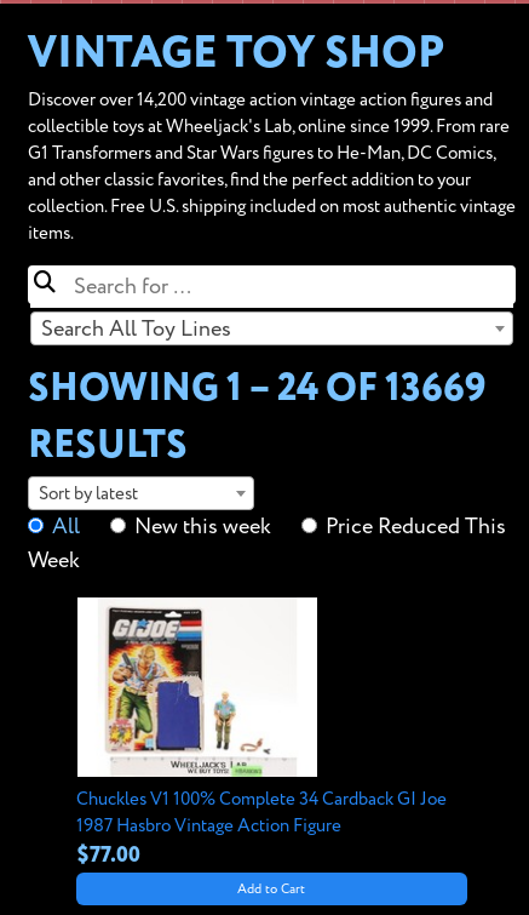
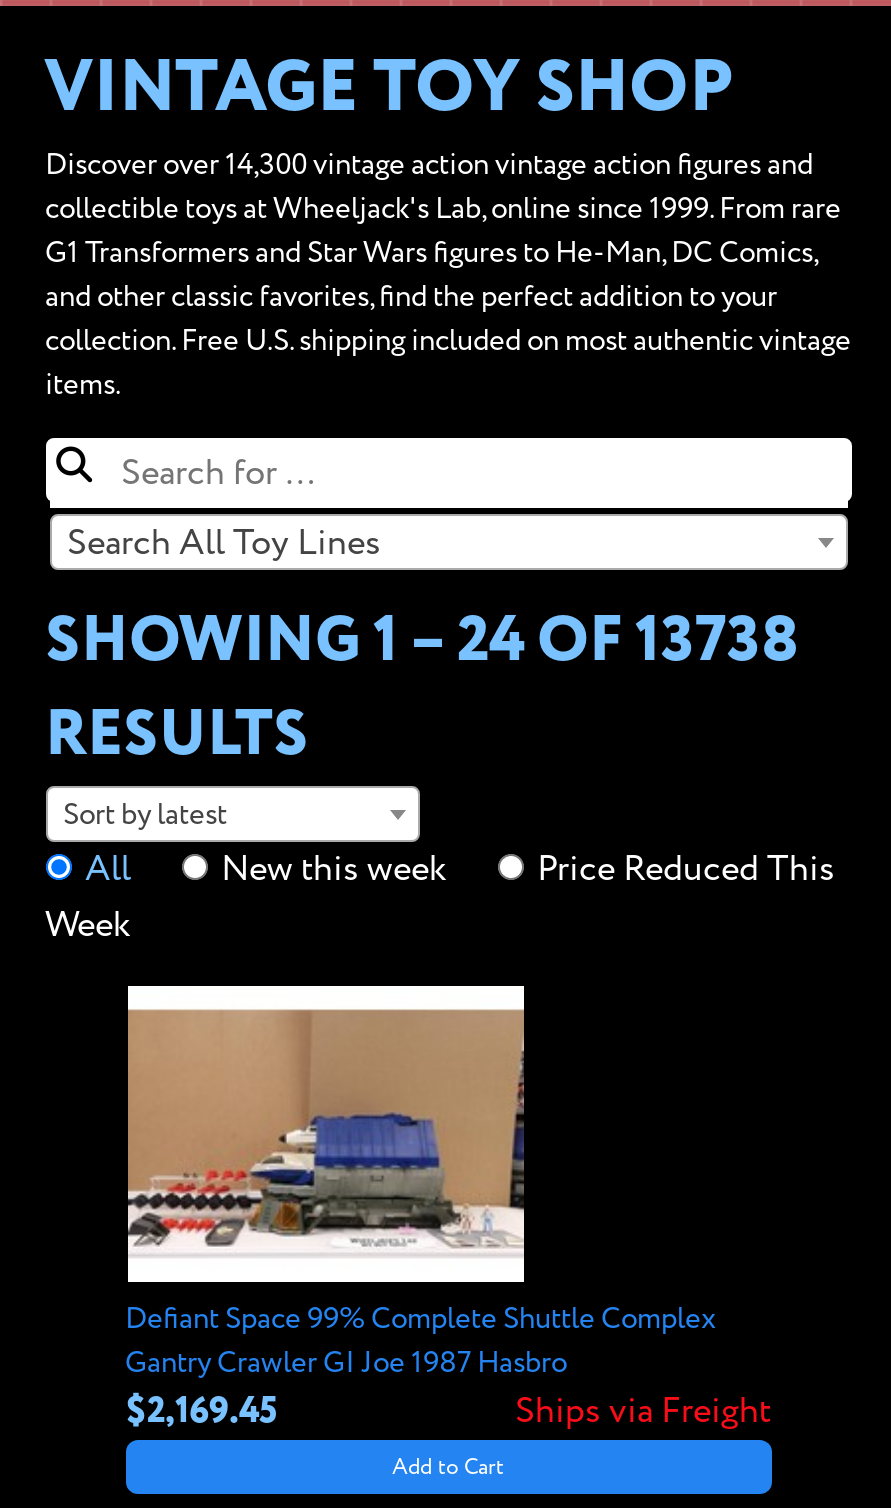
[27,91,492,109] Discover over 14,200 vintage action vintage action figures and -> [45,150,813,180] Discover over 14,300 vintage action vintage action figures and
[27,371,486,409] SHOWING 1 – 24 OF 13669 -> [45,612,799,674] SHOWING 1 – 24 OF 13738
[76,606,446,808] [image] | Chuckles V1 100% Complete 34 Cardback GI Joe -> [125,1002,717,1334] [image] | Defiant Space 99% Complete Shuttle Complex
[76,817,341,866] 1987 Hasbro Vintage Action Figure | $77.00 -> [125,1348,771,1430] Gantry Crawler GI Joe 1987 Hasbro | $2,169.45 | Ships via Freight

